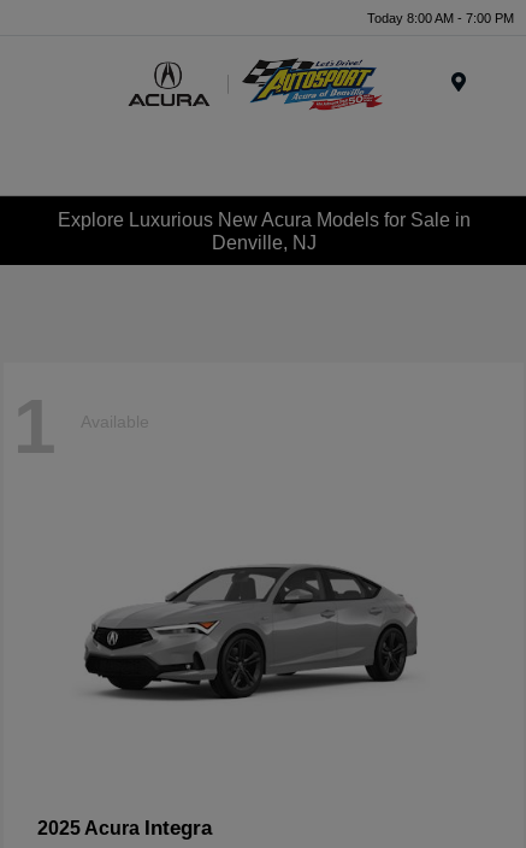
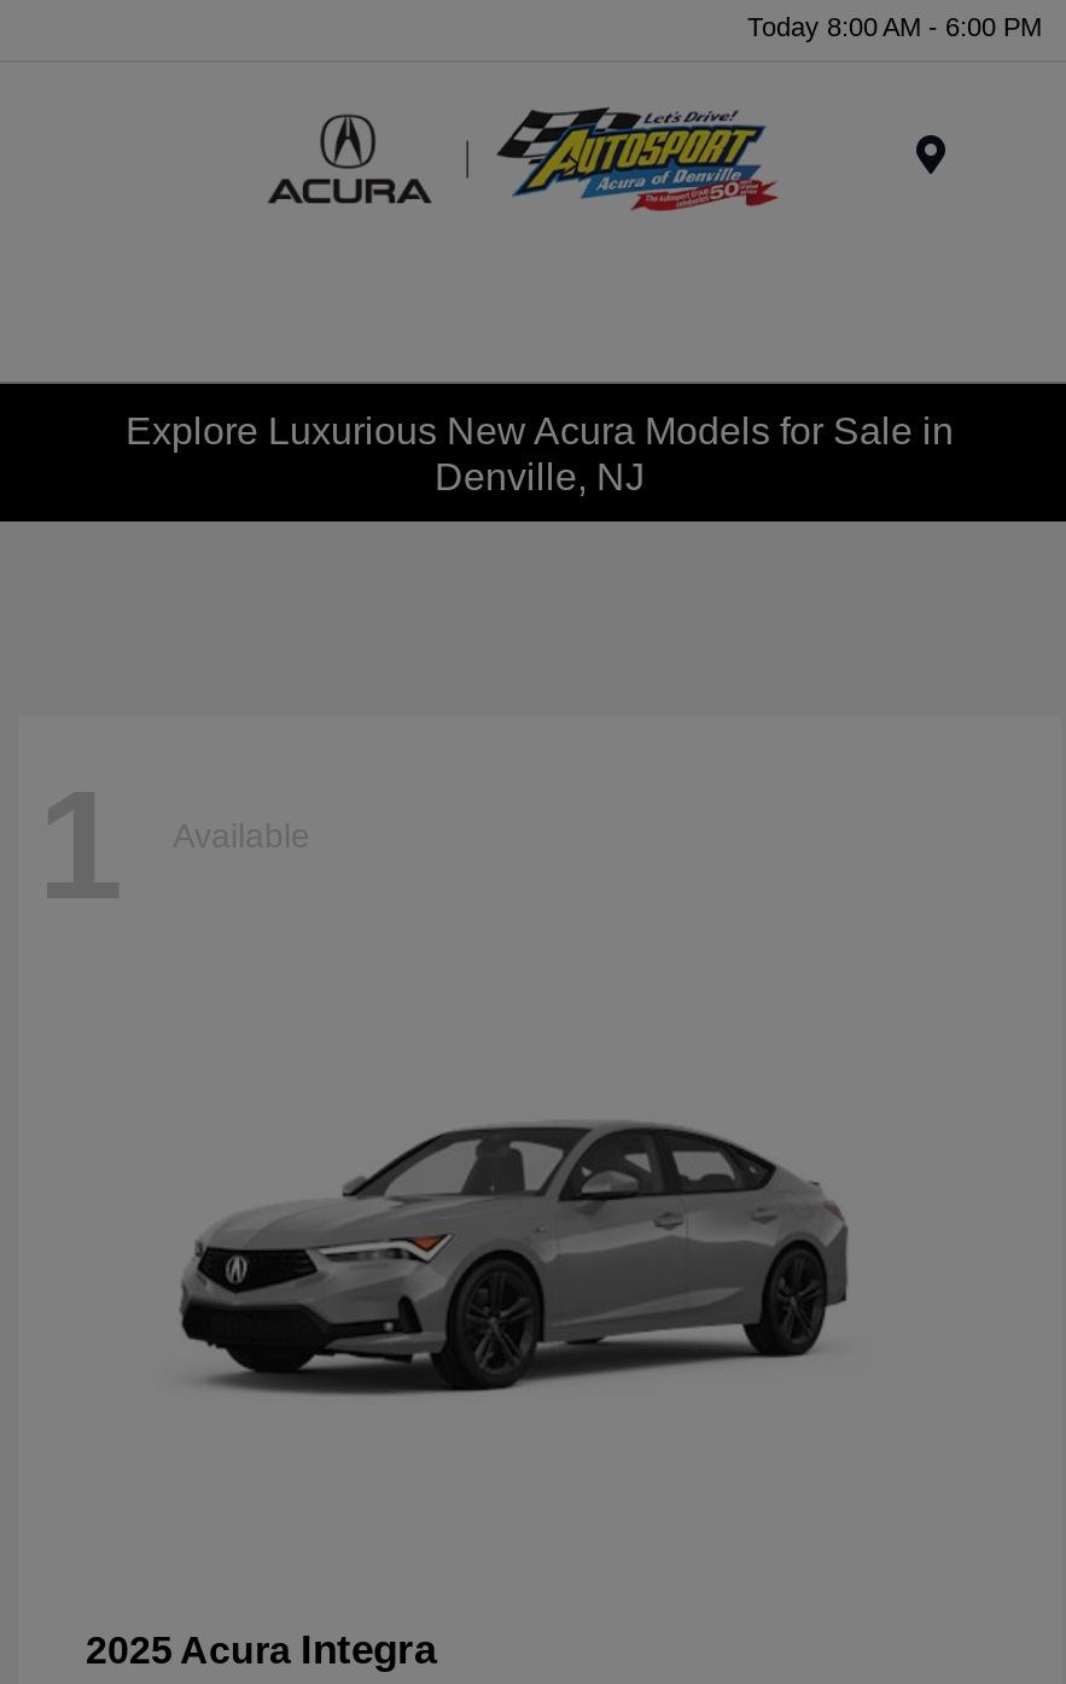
[367,10,514,25] Today 8:00 AM - 7:00 PM -> [747,11,1042,40] Today 8:00 AM - 6:00 PM

